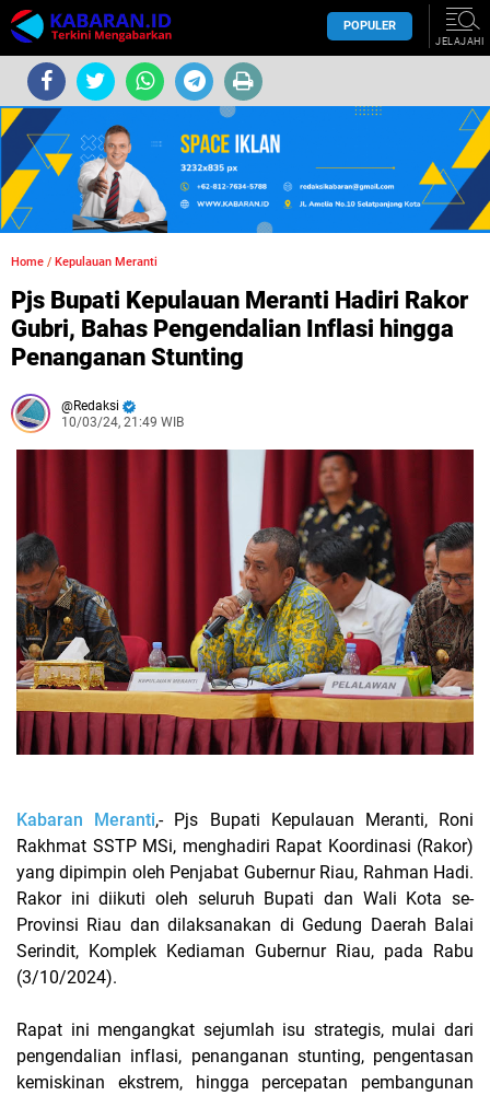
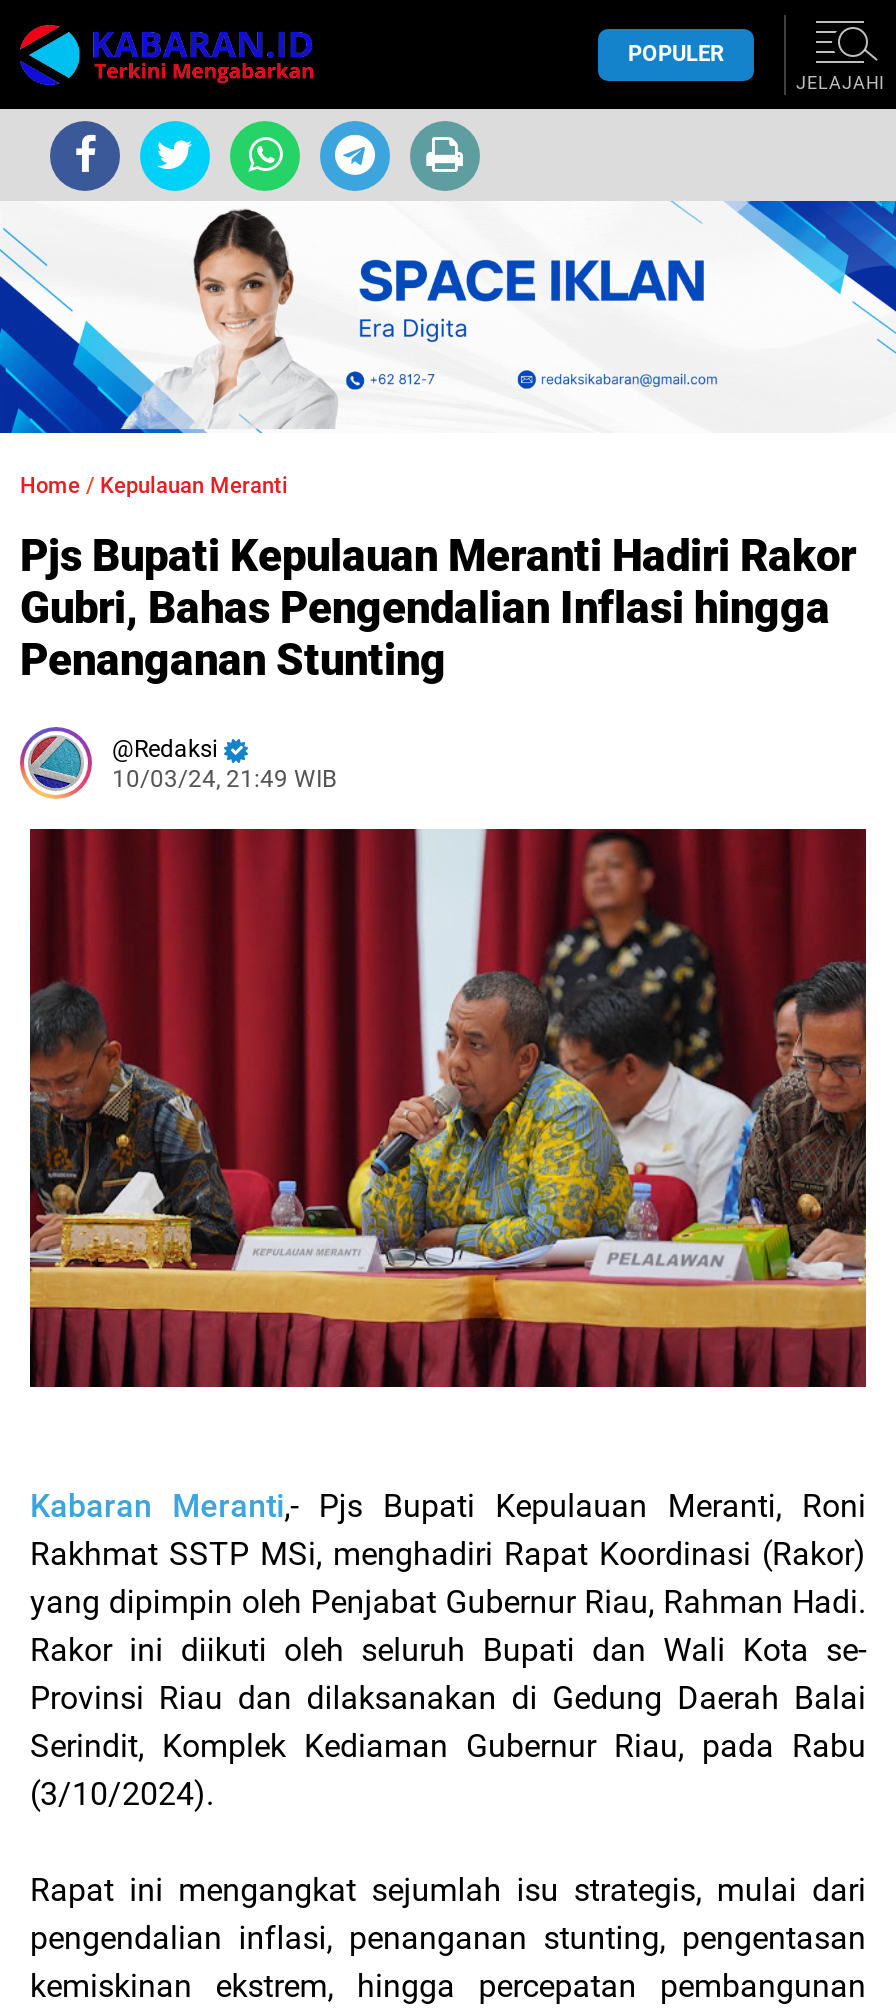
[3,105,487,234] [image] -> [6,201,890,433] [image]

